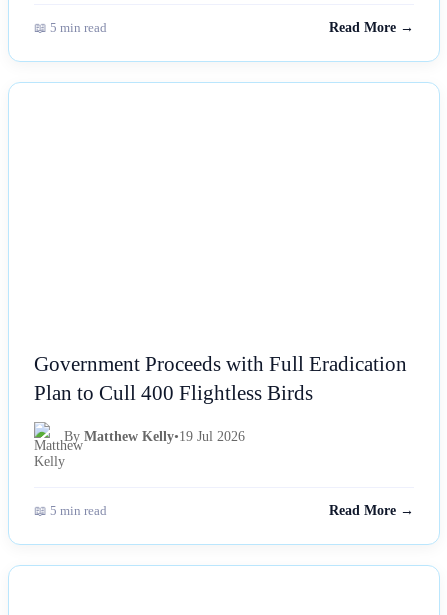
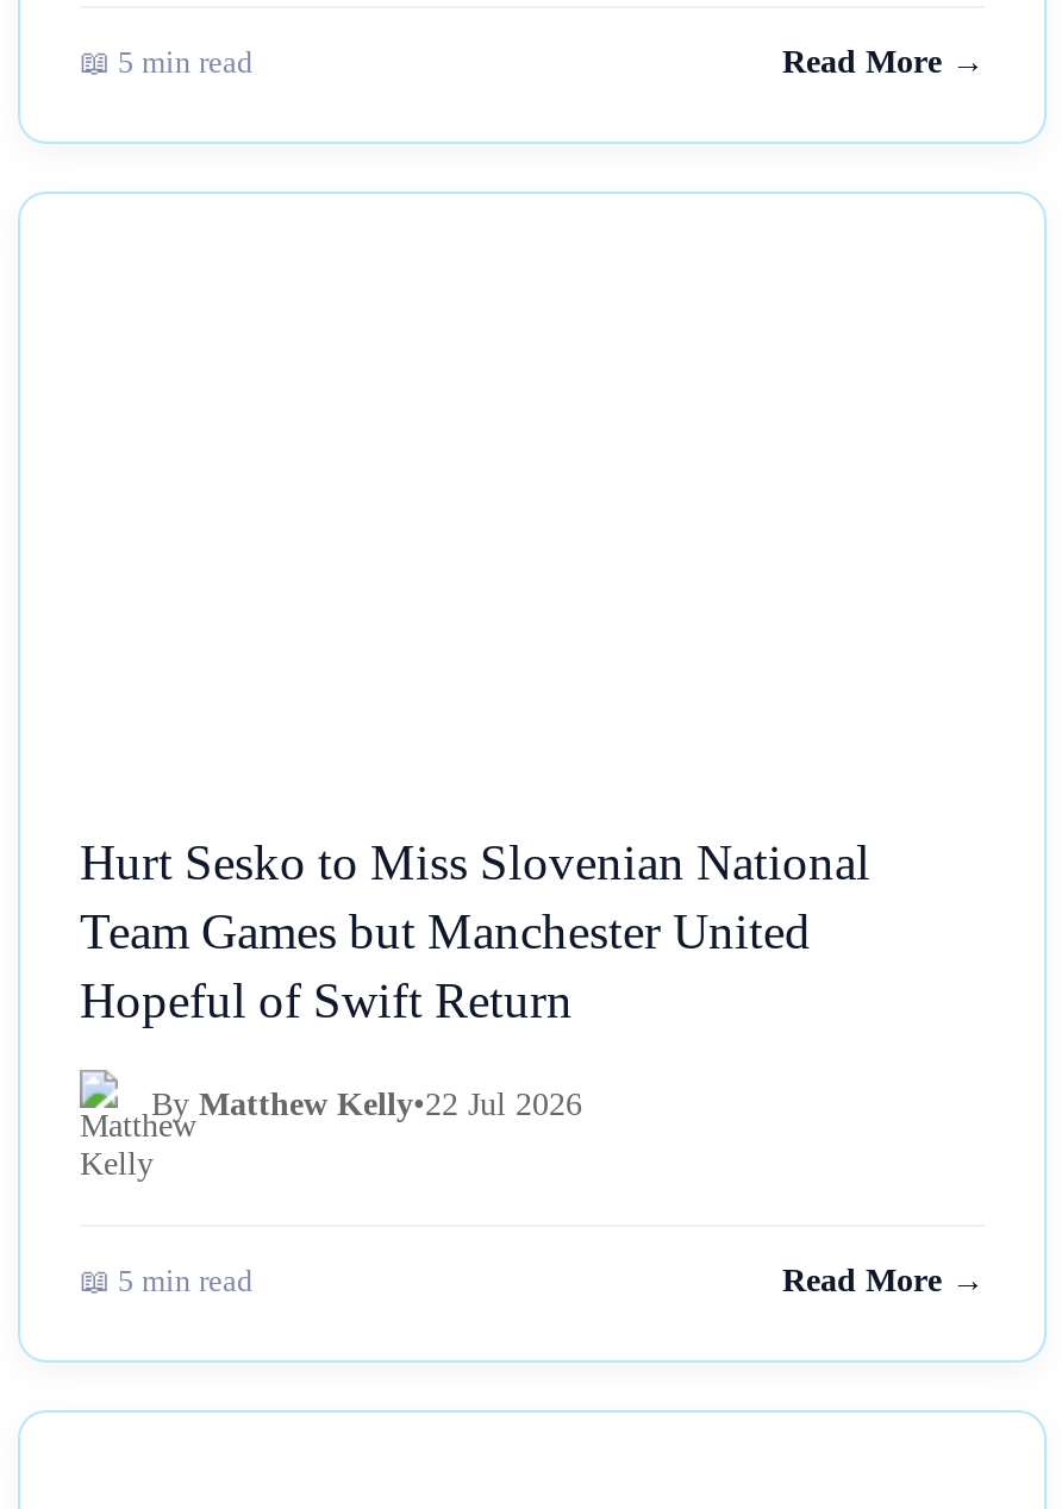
[34,352,407,404] Government Proceeds with Full Eradication | Plan to Cull 400 Flightless Birds -> [80,834,870,1026] Hurt Sesko to Miss Slovenian National | Team Games but Manchester United | Hopeful of Swift Return
[64,429,245,444] By Matthew Kelly•19 Jul 2026 -> [151,1086,582,1122] By Matthew Kelly•22 Jul 2026

